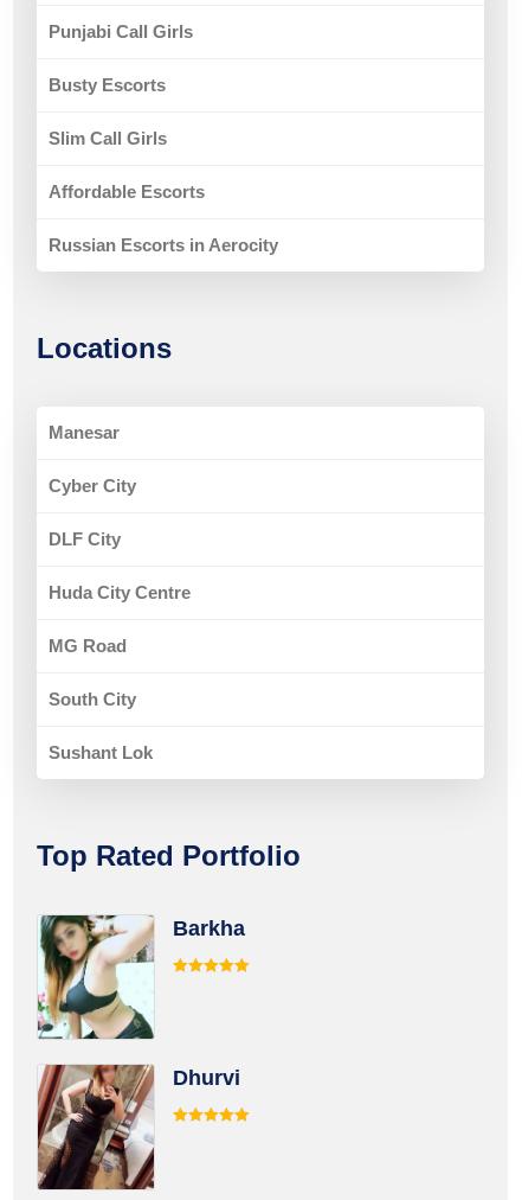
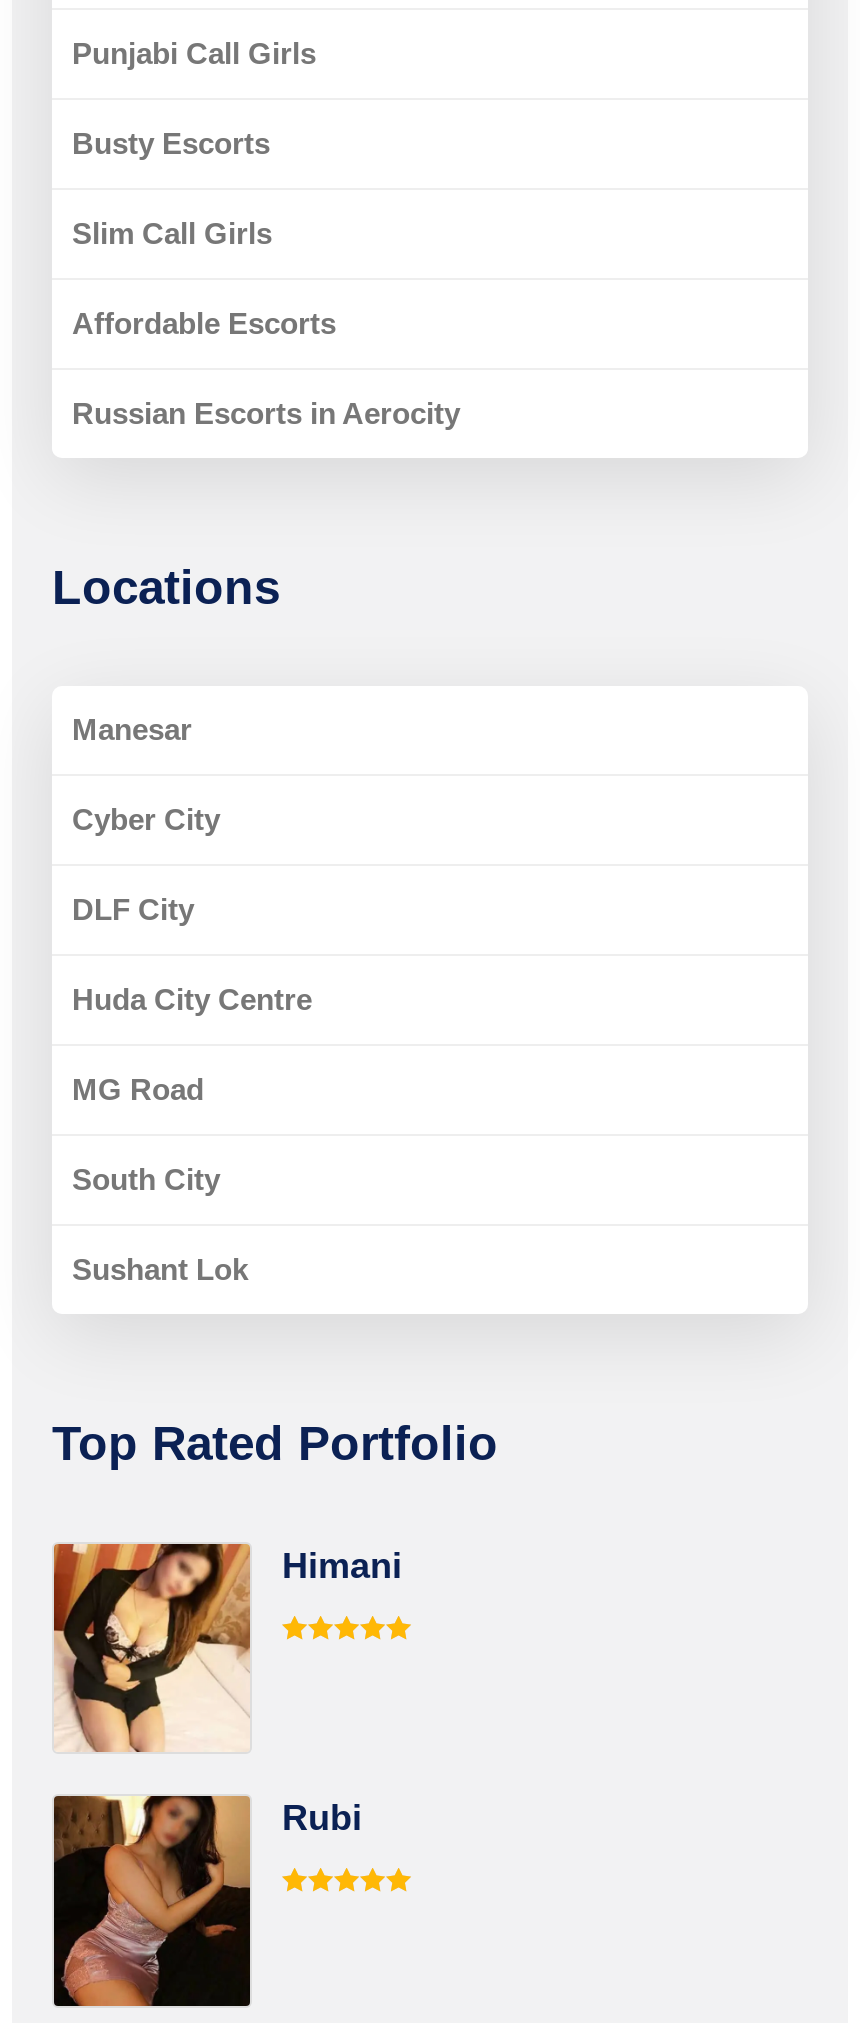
[37,914,245,1040] [image] | Barkha -> [52,1542,402,1754] [image] | Himani
[37,1064,240,1191] [image] | Dhurvi -> [52,1794,362,2008] [image] | Rubi

